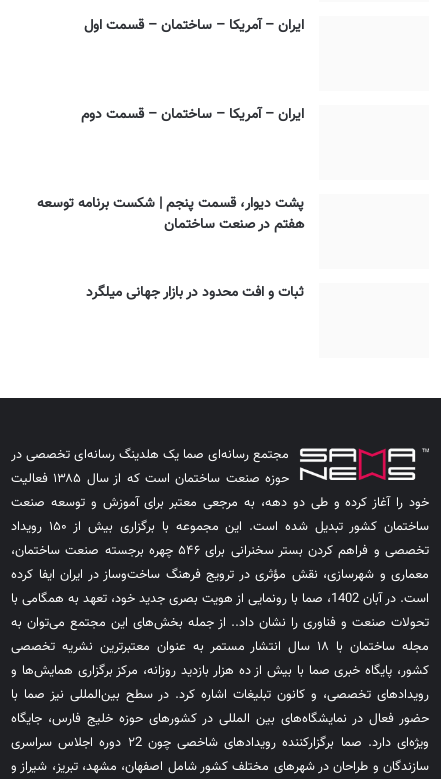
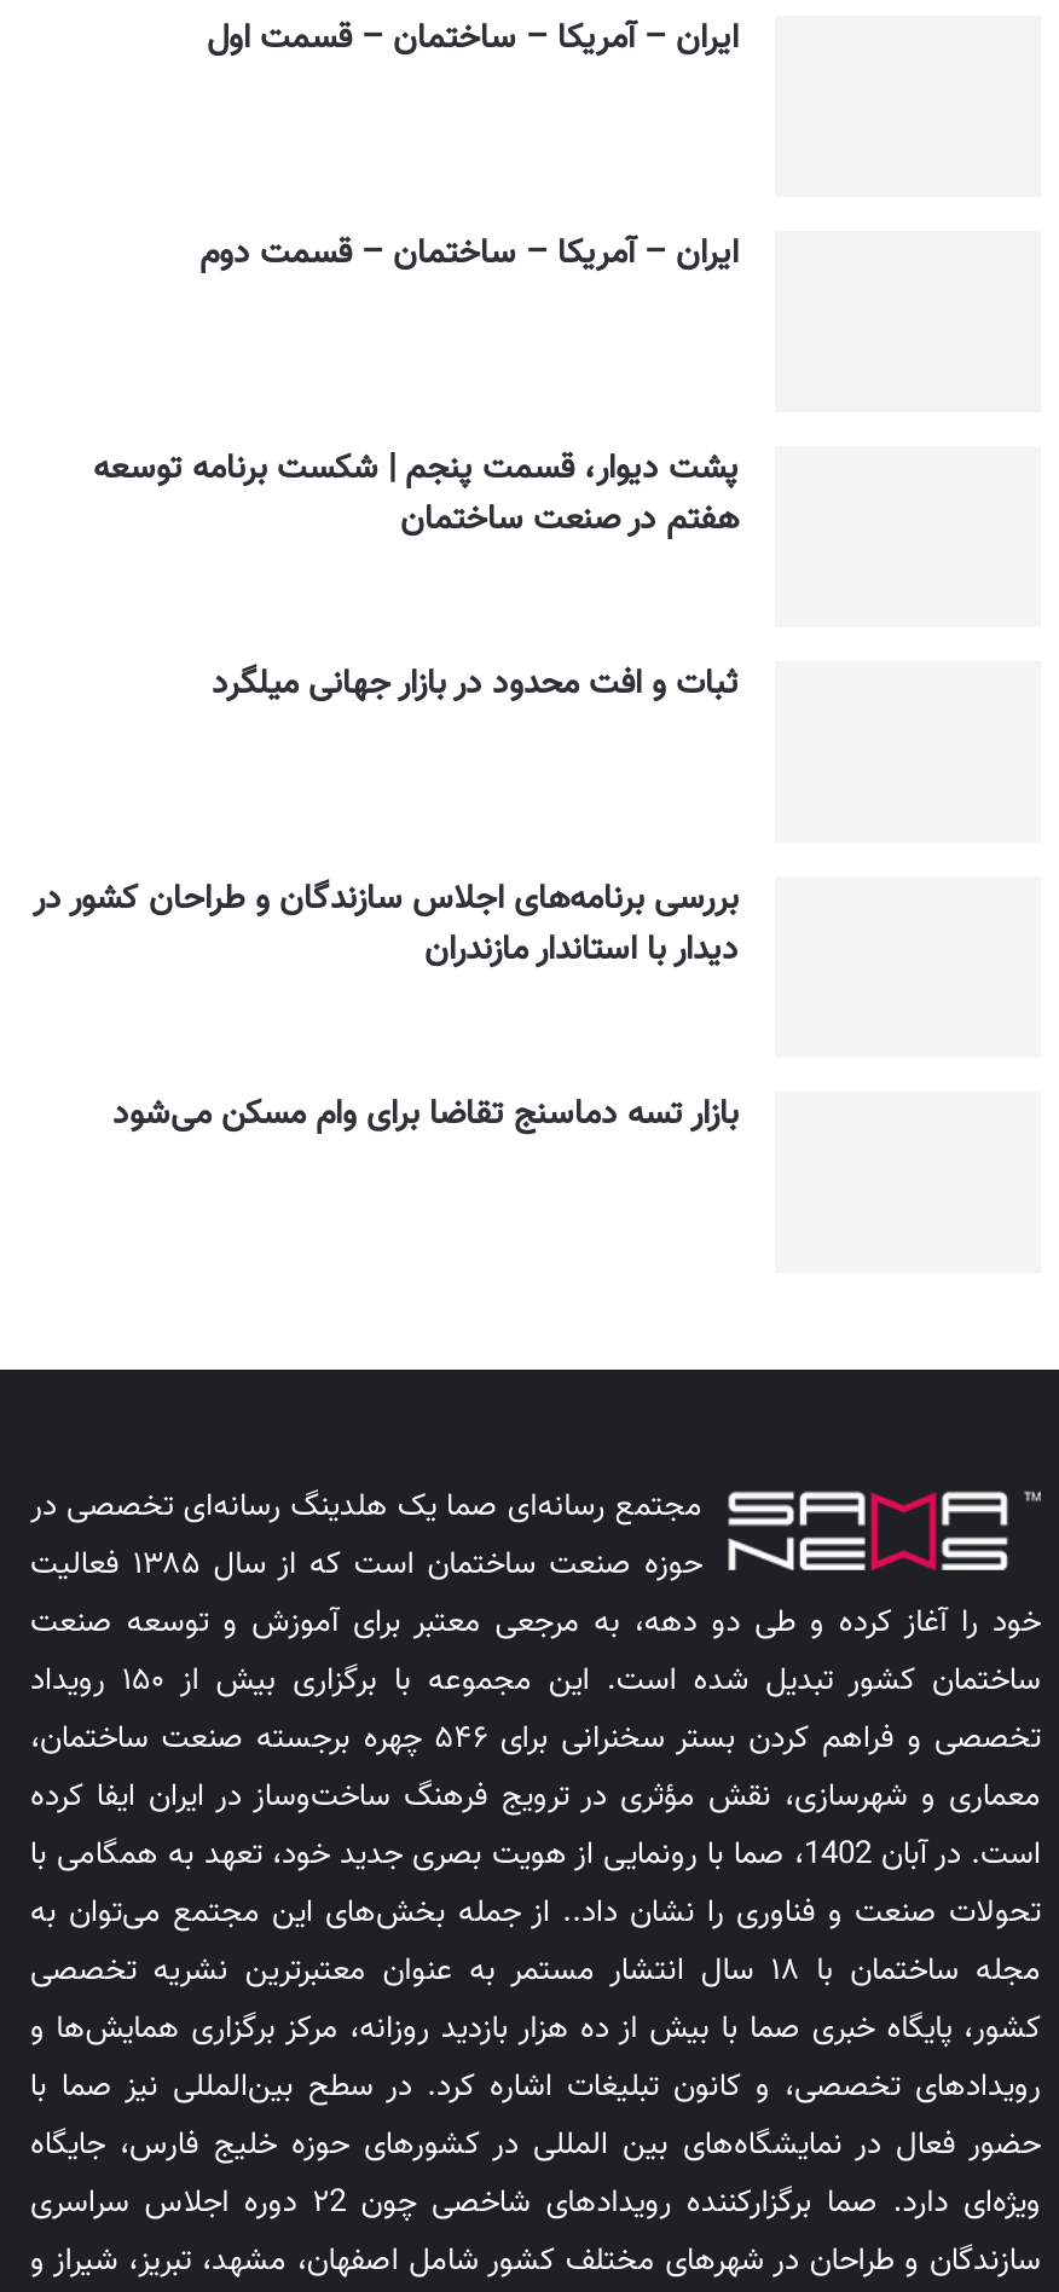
none -> [33,874,739,1143] بررسی برنامه‌های اجلاس سازندگان و طراحان کشور در | دیدار با استاندار مازندران | بازار تسه دماسنج تقاضا برای وام مسکن می‌شود

